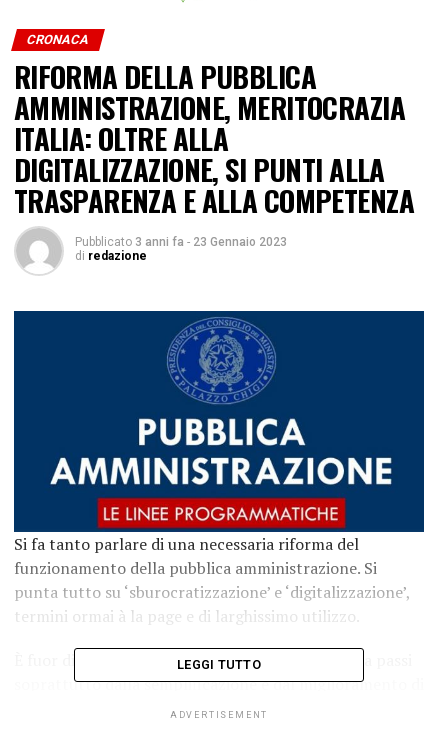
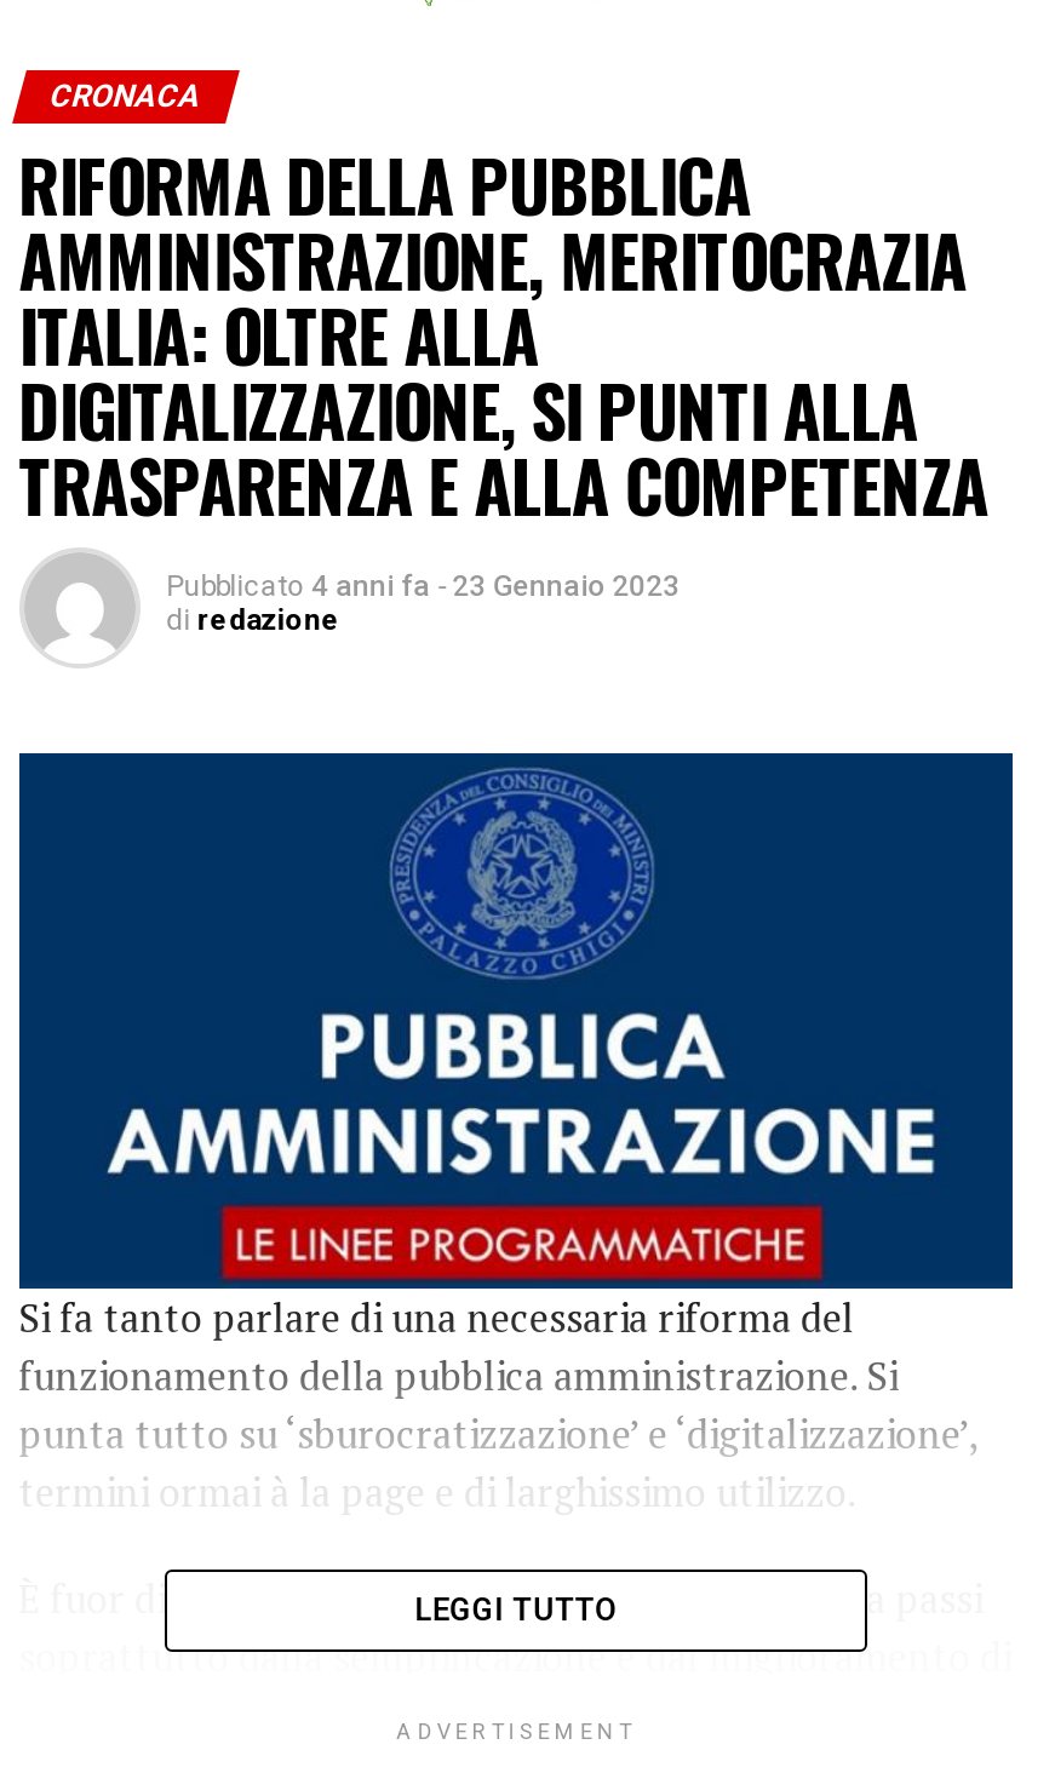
[75,235,287,249] Pubblicato 3 anni fa - 23 Gennaio 2023 -> [166,569,680,603] Pubblicato 4 anni fa - 23 Gennaio 2023

